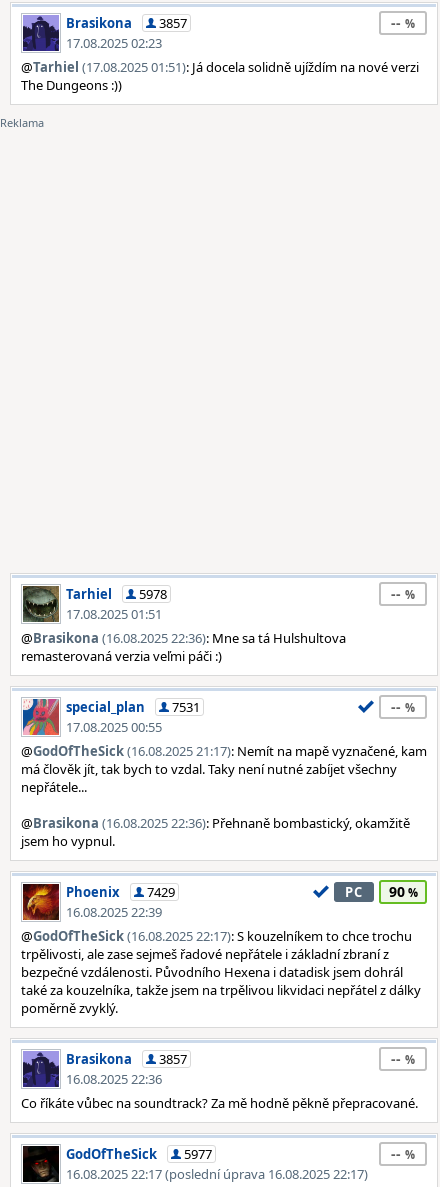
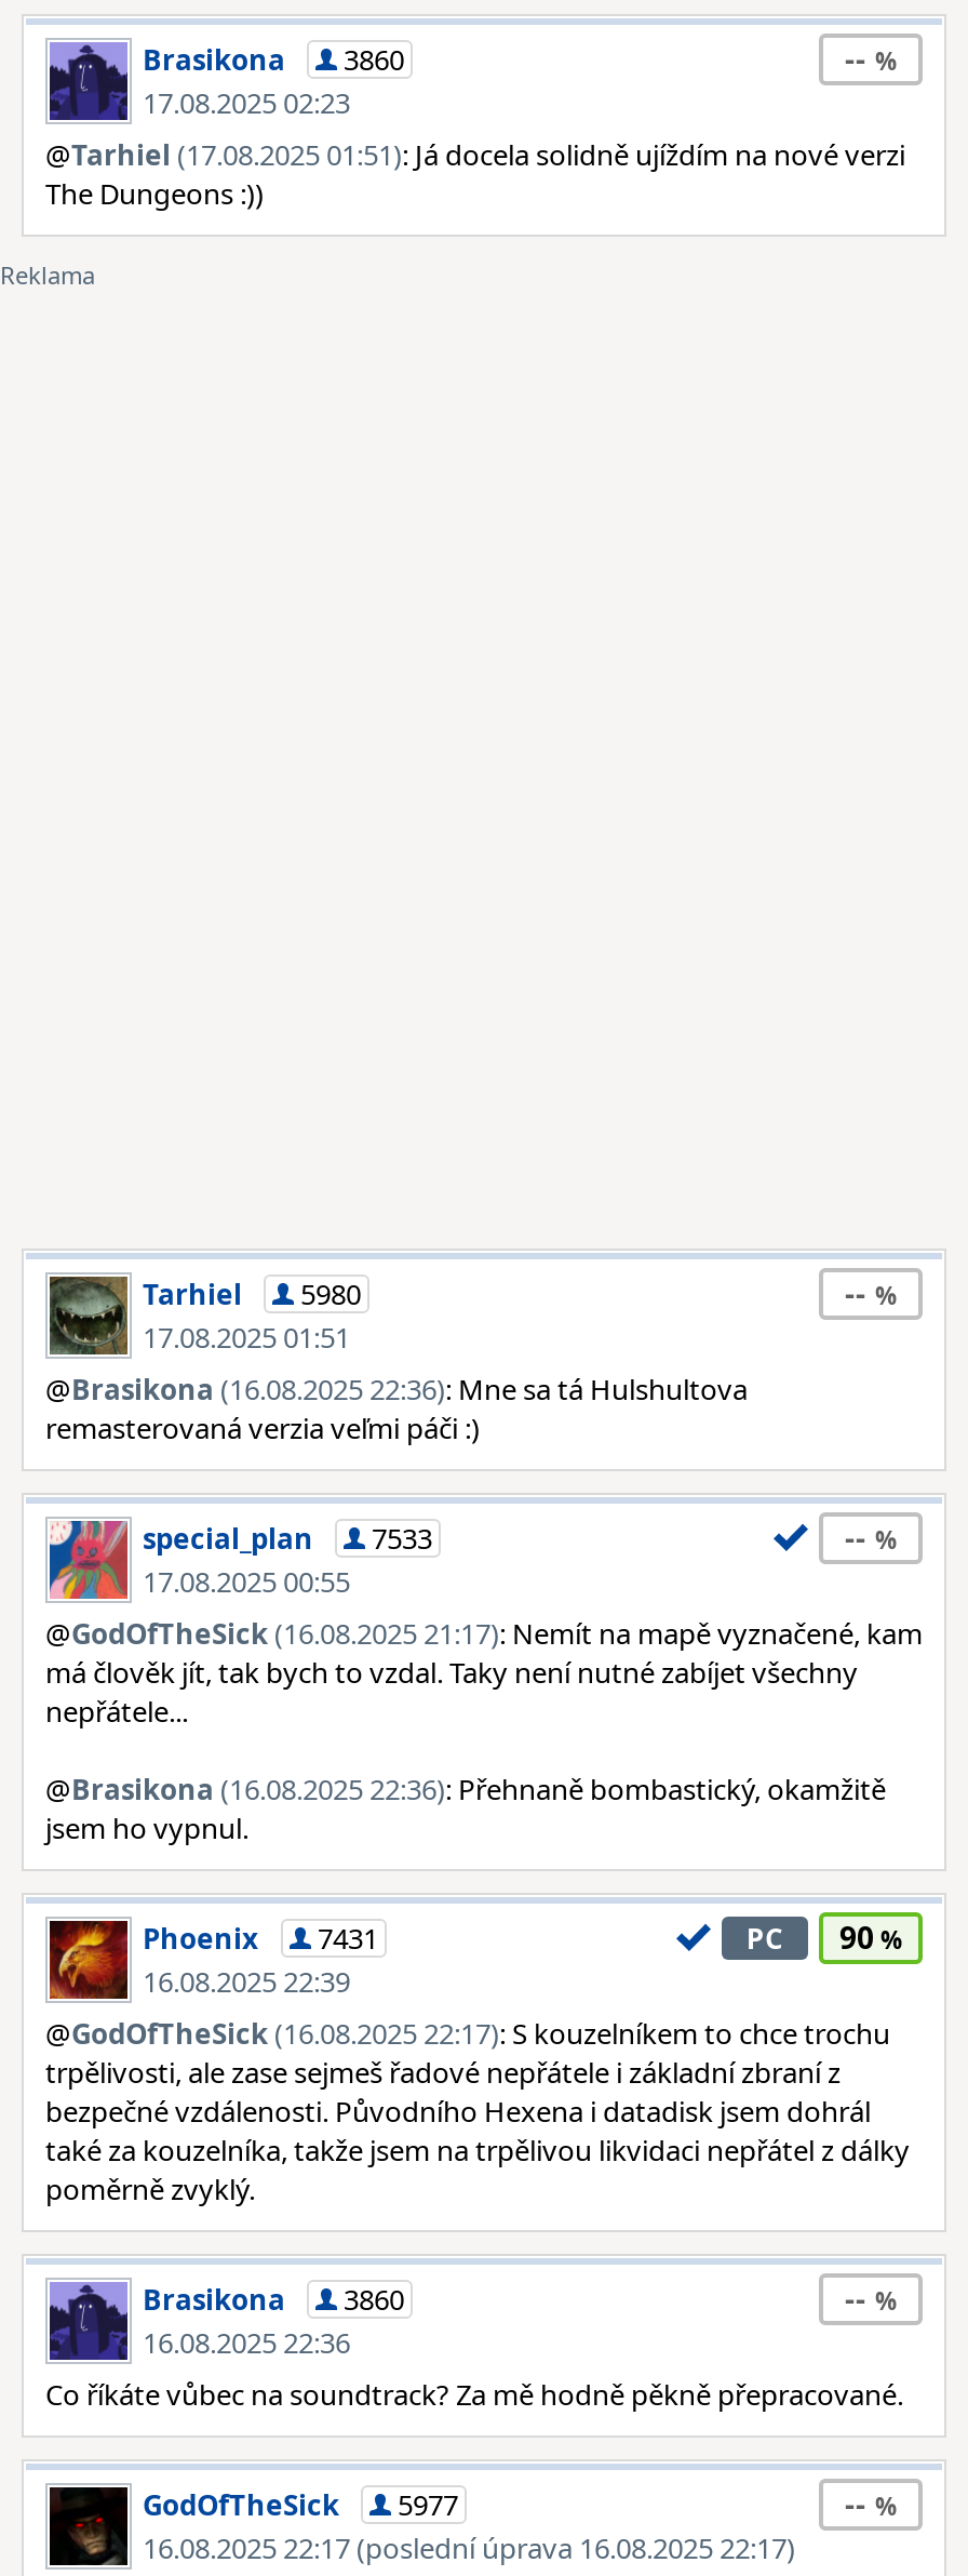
[66,14,187,32] Brasikona 3857 -> [143,40,404,79] Brasikona 3860
[66,585,167,603] Tarhiel 5978 -> [143,1274,361,1313] Tarhiel 5980
[66,698,200,716] special_plan 7531 -> [143,1519,432,1558] special_plan 7533
[66,883,175,901] Phoenix 7429 -> [143,1919,378,1958] Phoenix 7431
[66,1050,187,1068] Brasikona 3857 -> [143,2280,404,2319] Brasikona 3860

